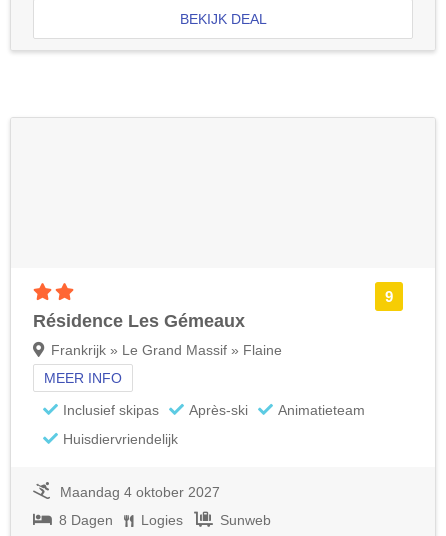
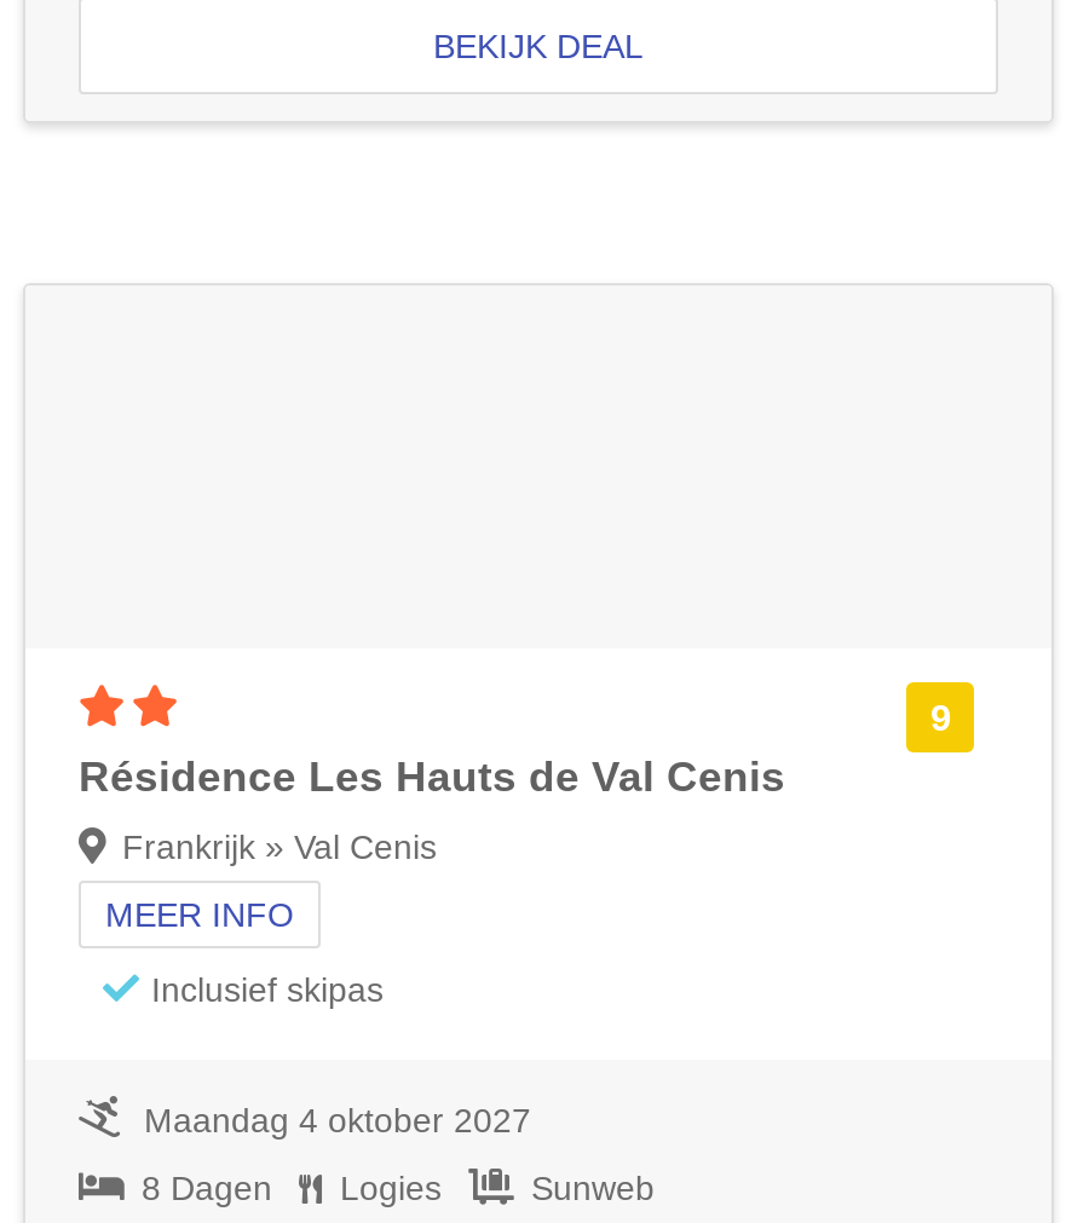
[33,311,245,331] Résidence Les Gémeaux -> [79,752,785,801] Résidence Les Hauts de Val Cenis
[51,342,282,358] Frankrijk » Le Grand Massif » Flaine -> [122,827,437,866] Frankrijk » Val Cenis
[63,401,365,446] Après-ski | Animatieteam | Huisdiervriendelijk -> none

